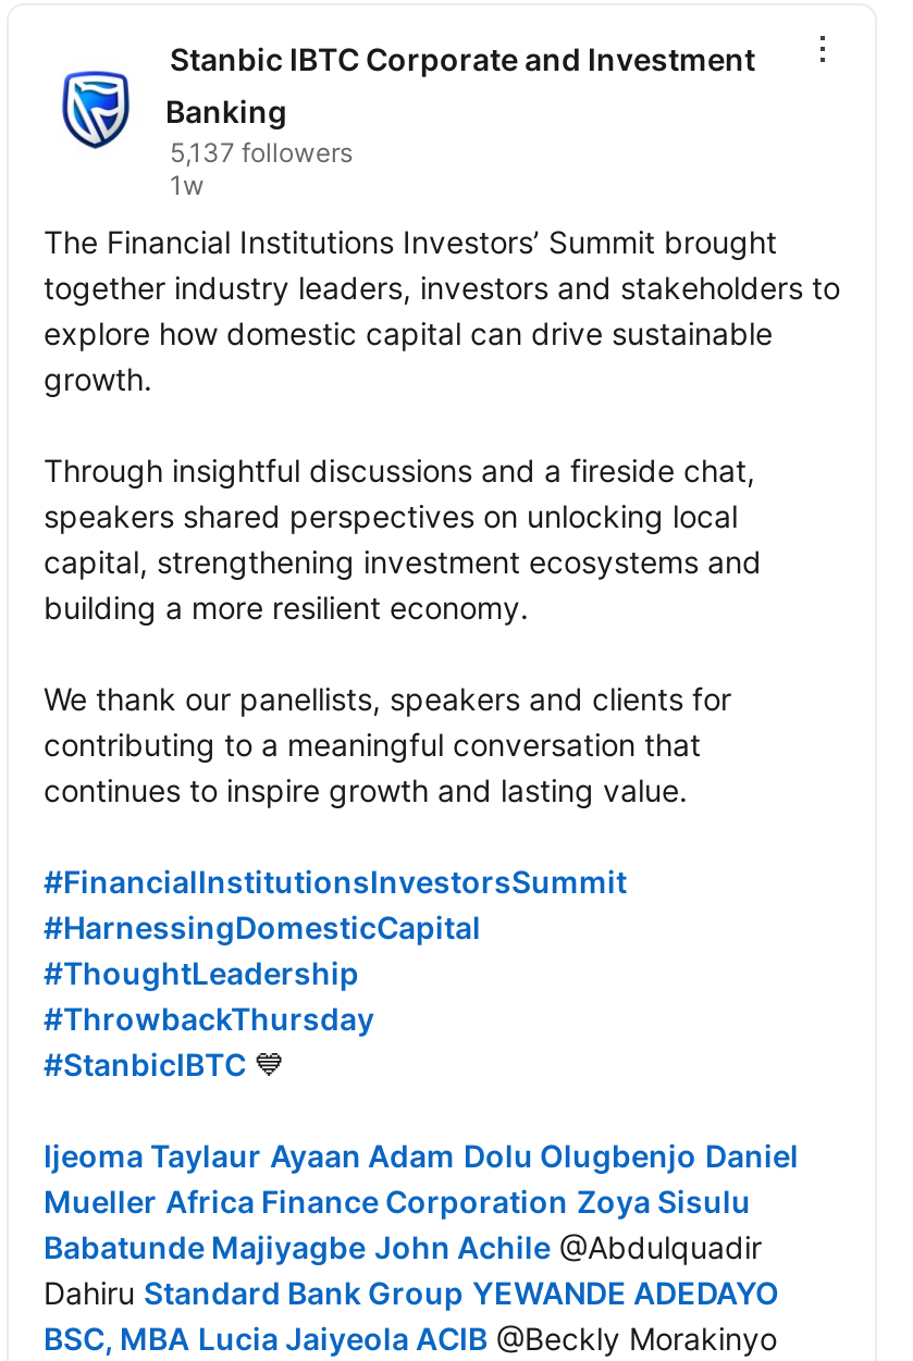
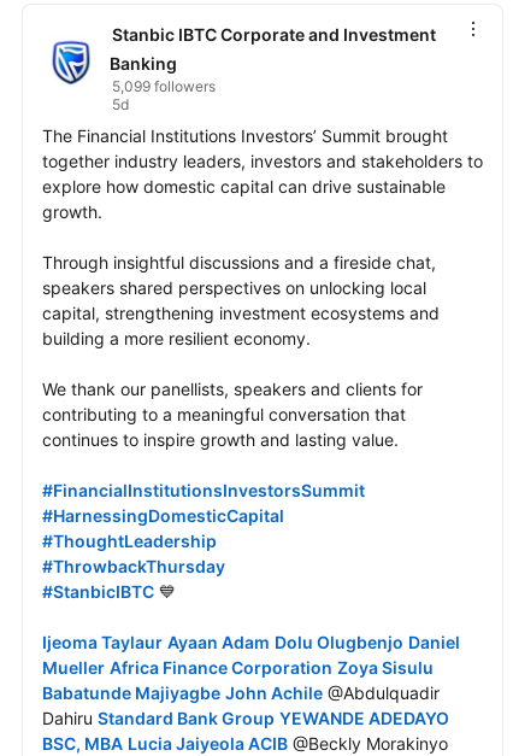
[170,135,353,200] 5,137 followers | 1w -> [112,77,216,113] 5,099 followers | 5d

